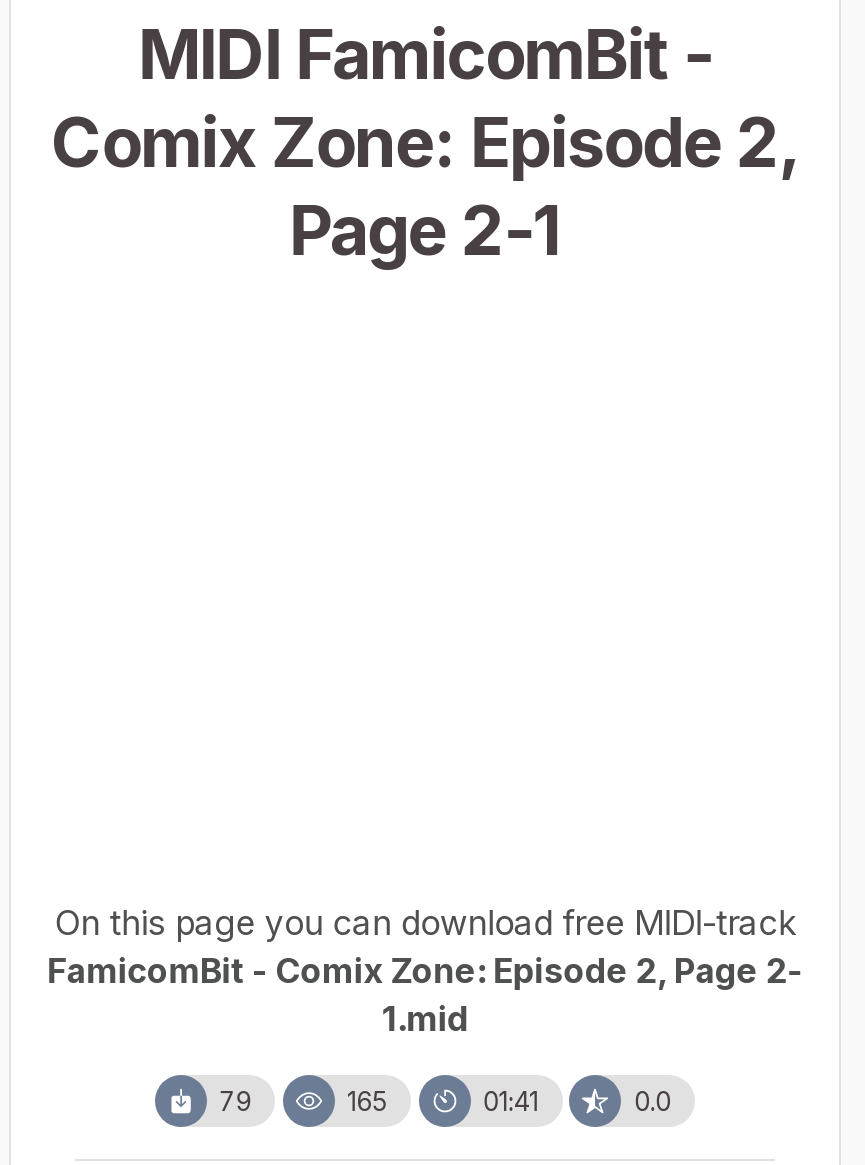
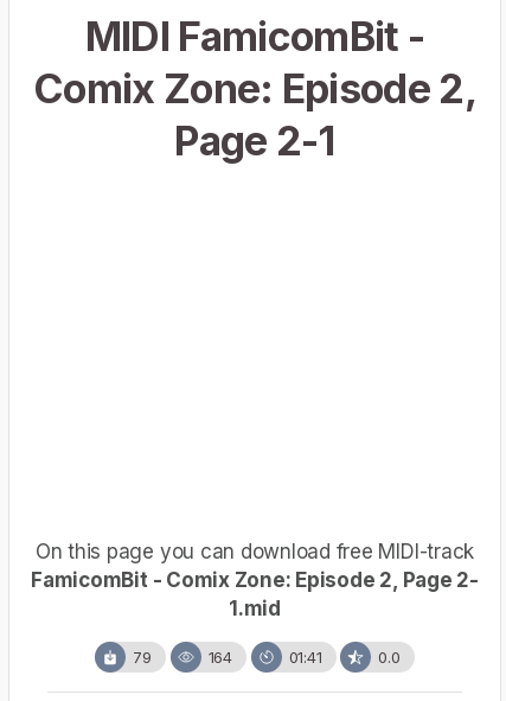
[346,1084,387,1116] 165 -> [208,647,232,666] 164

